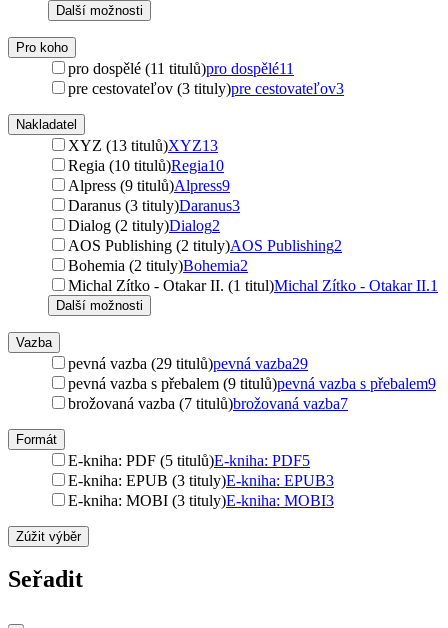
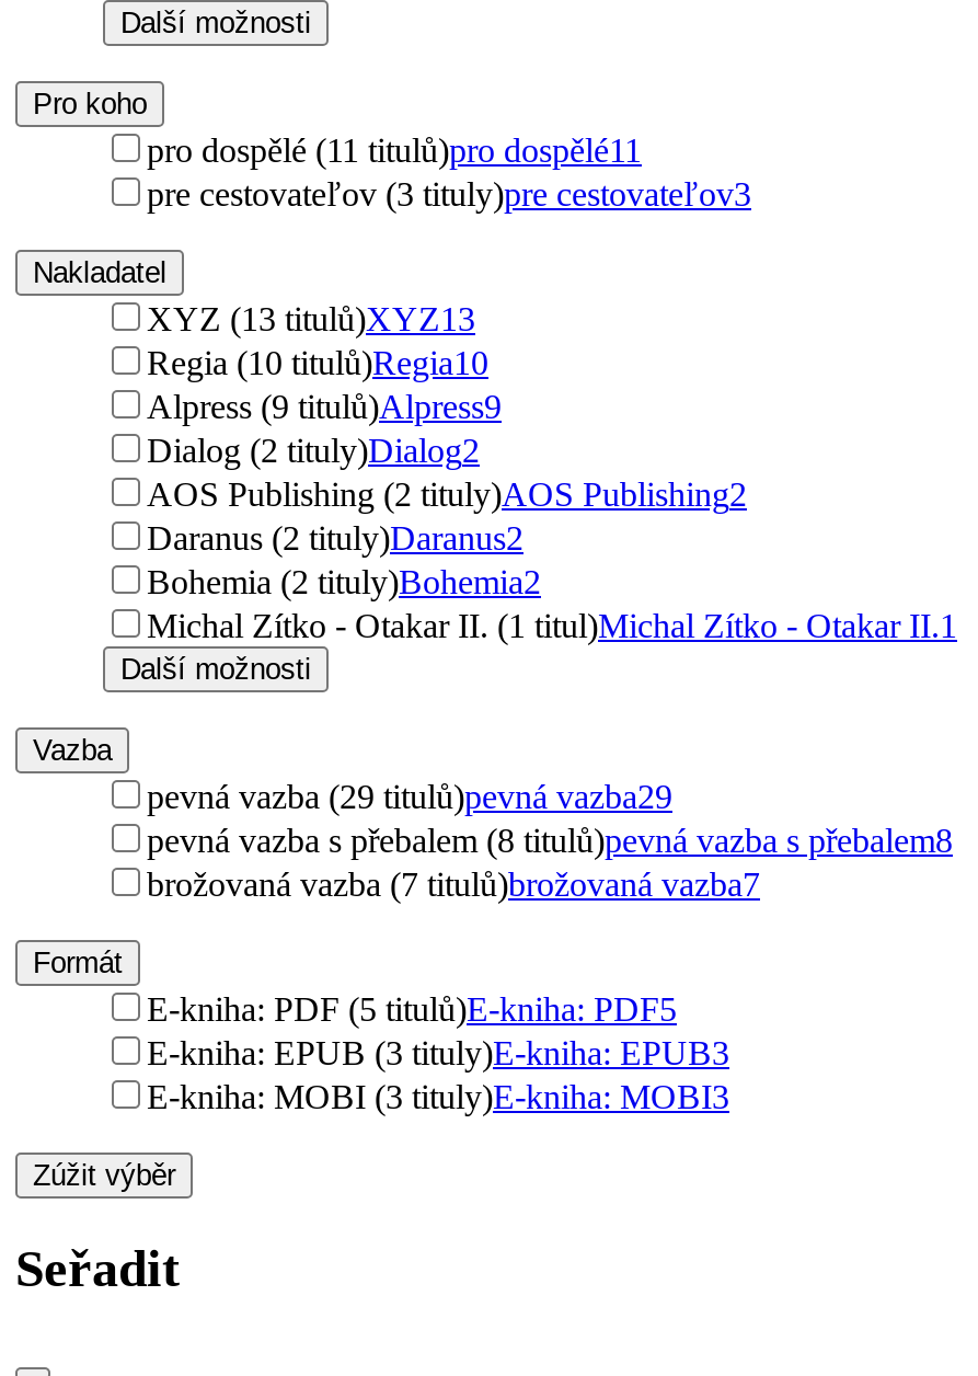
[68,197,240,214] Daranus (3 tituly)Daranus3 -> none
moved [68,217,342,254] -> [147,431,747,512]: Dialog (2 tituly)Dialog2 | AOS Publishing (2 tituly)AOS Publishing2
none -> [147,518,523,556] Daranus (2 tituly)Daranus2
[68,375,436,392] pevná vazba s přebalem (9 titulů)pevná vazba s přebalem9 -> [147,821,953,858] pevná vazba s přebalem (8 titulů)pevná vazba s přebalem8

